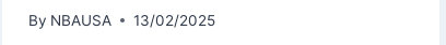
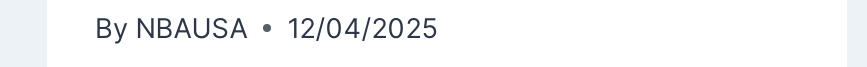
[28,11,216,28] By NBAUSA 13/02/2025 -> [95,11,437,43] By NBAUSA 12/04/2025

